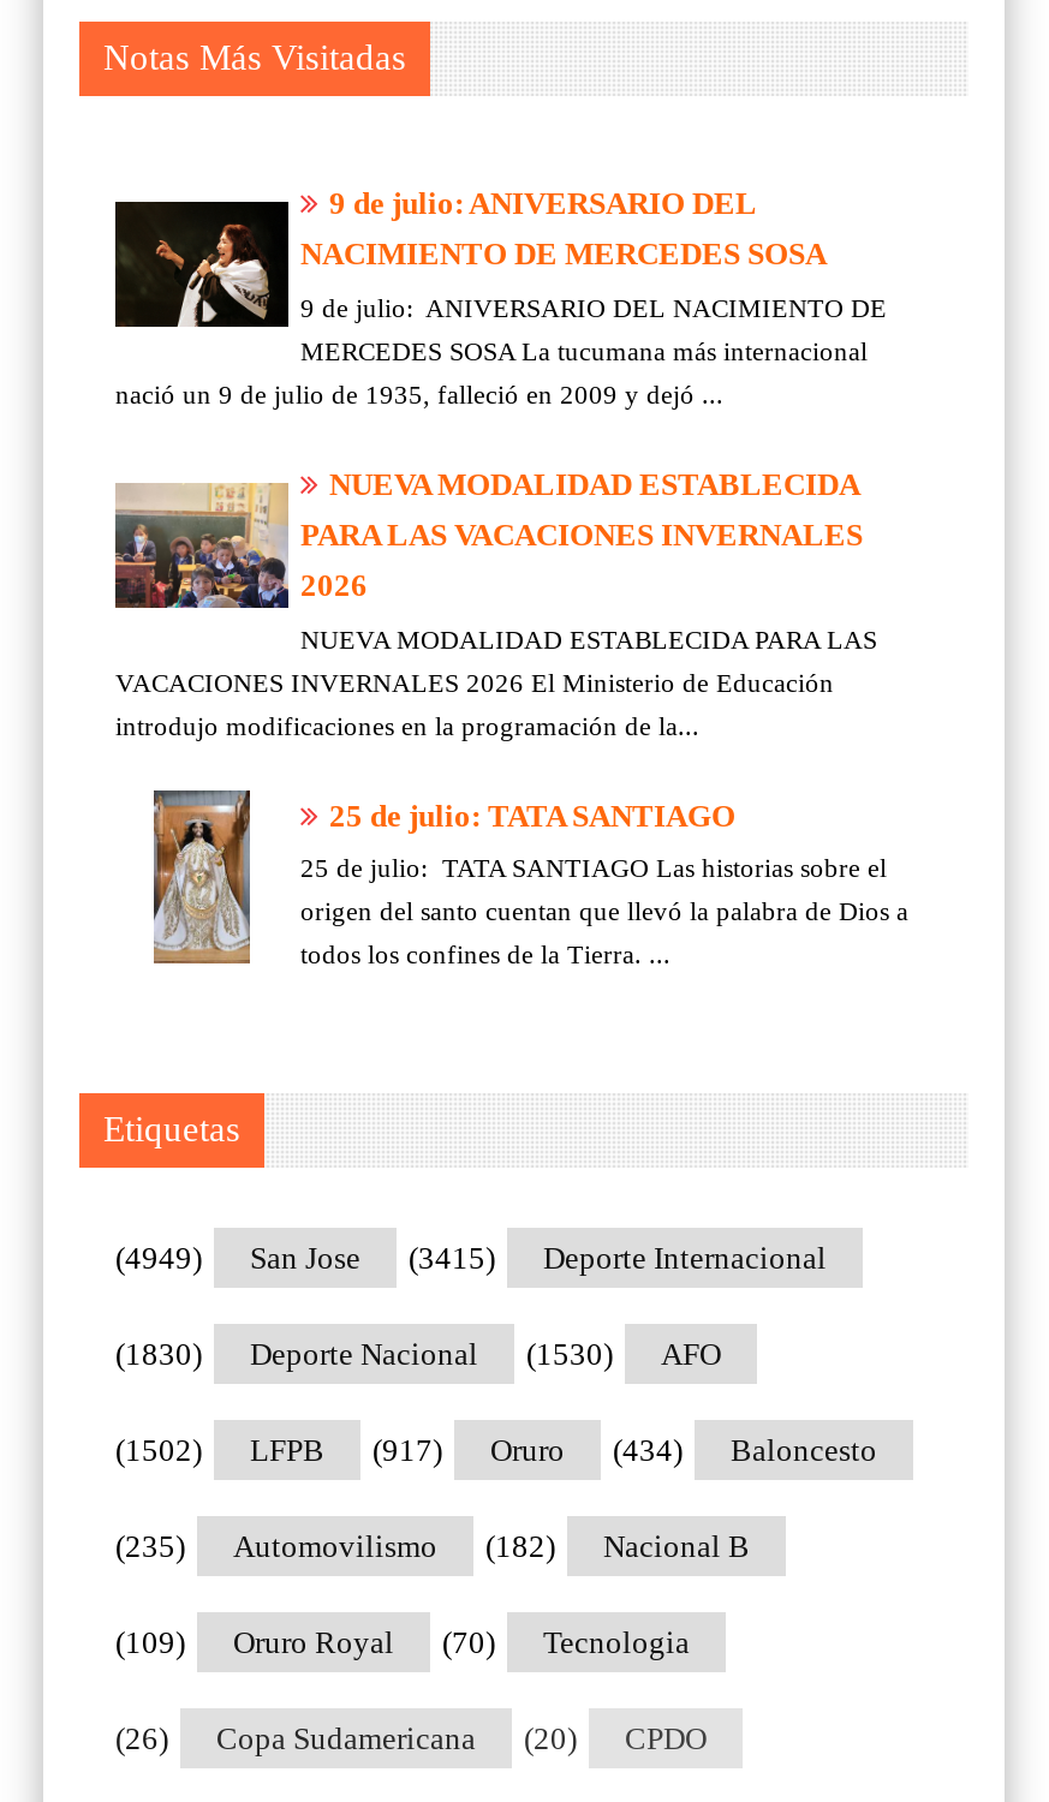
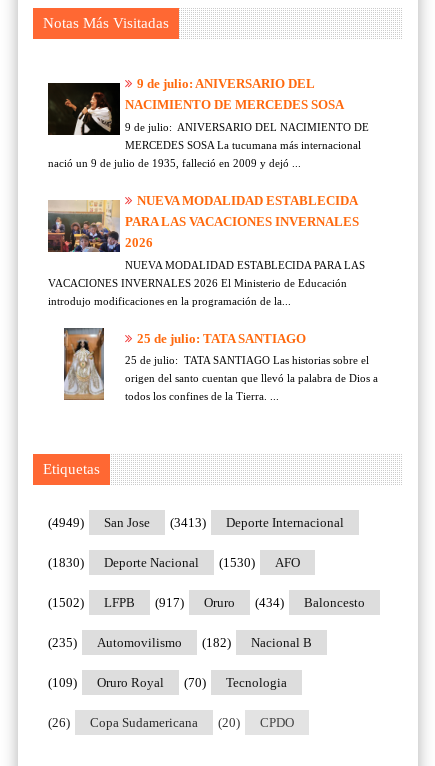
[115,1241,827,1277] (4949) San Jose (3415) Deporte Internacional -> [48,515,344,530] (4949) San Jose (3413) Deporte Internacional

